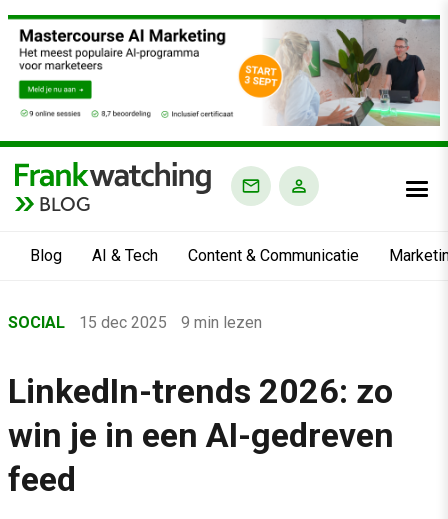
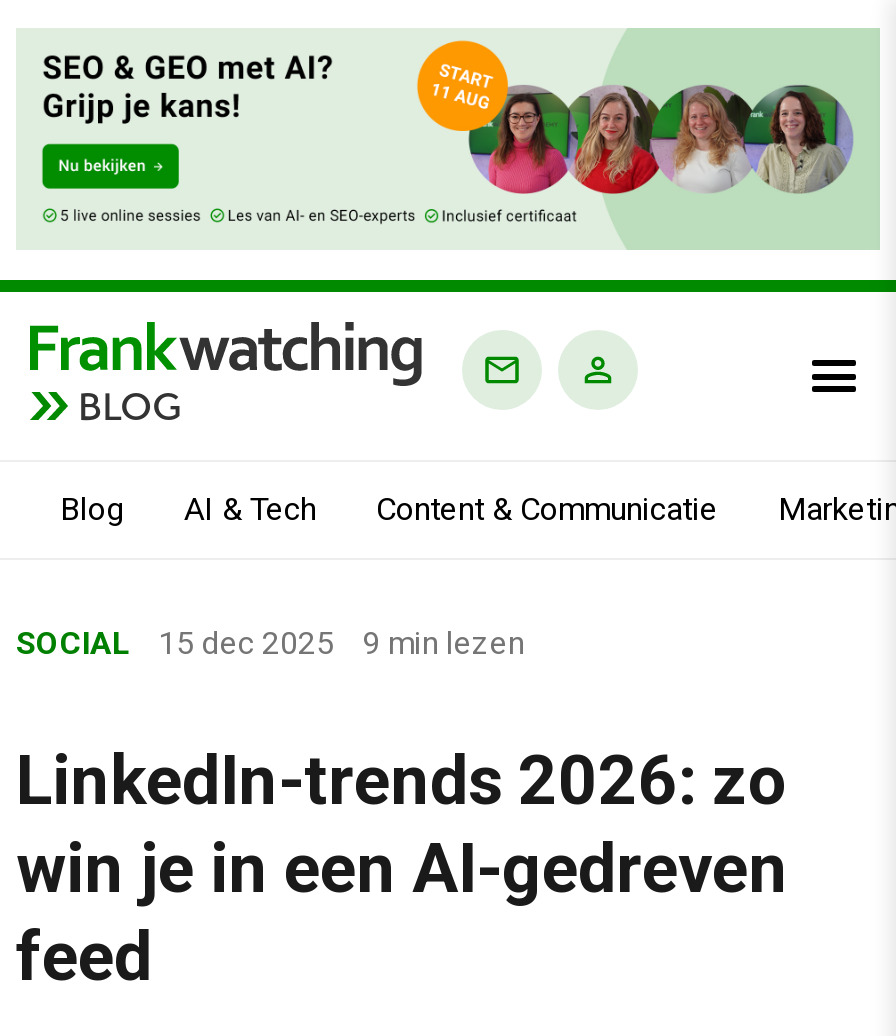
[7,14,440,127] [image] -> [16,28,878,250] [image]

